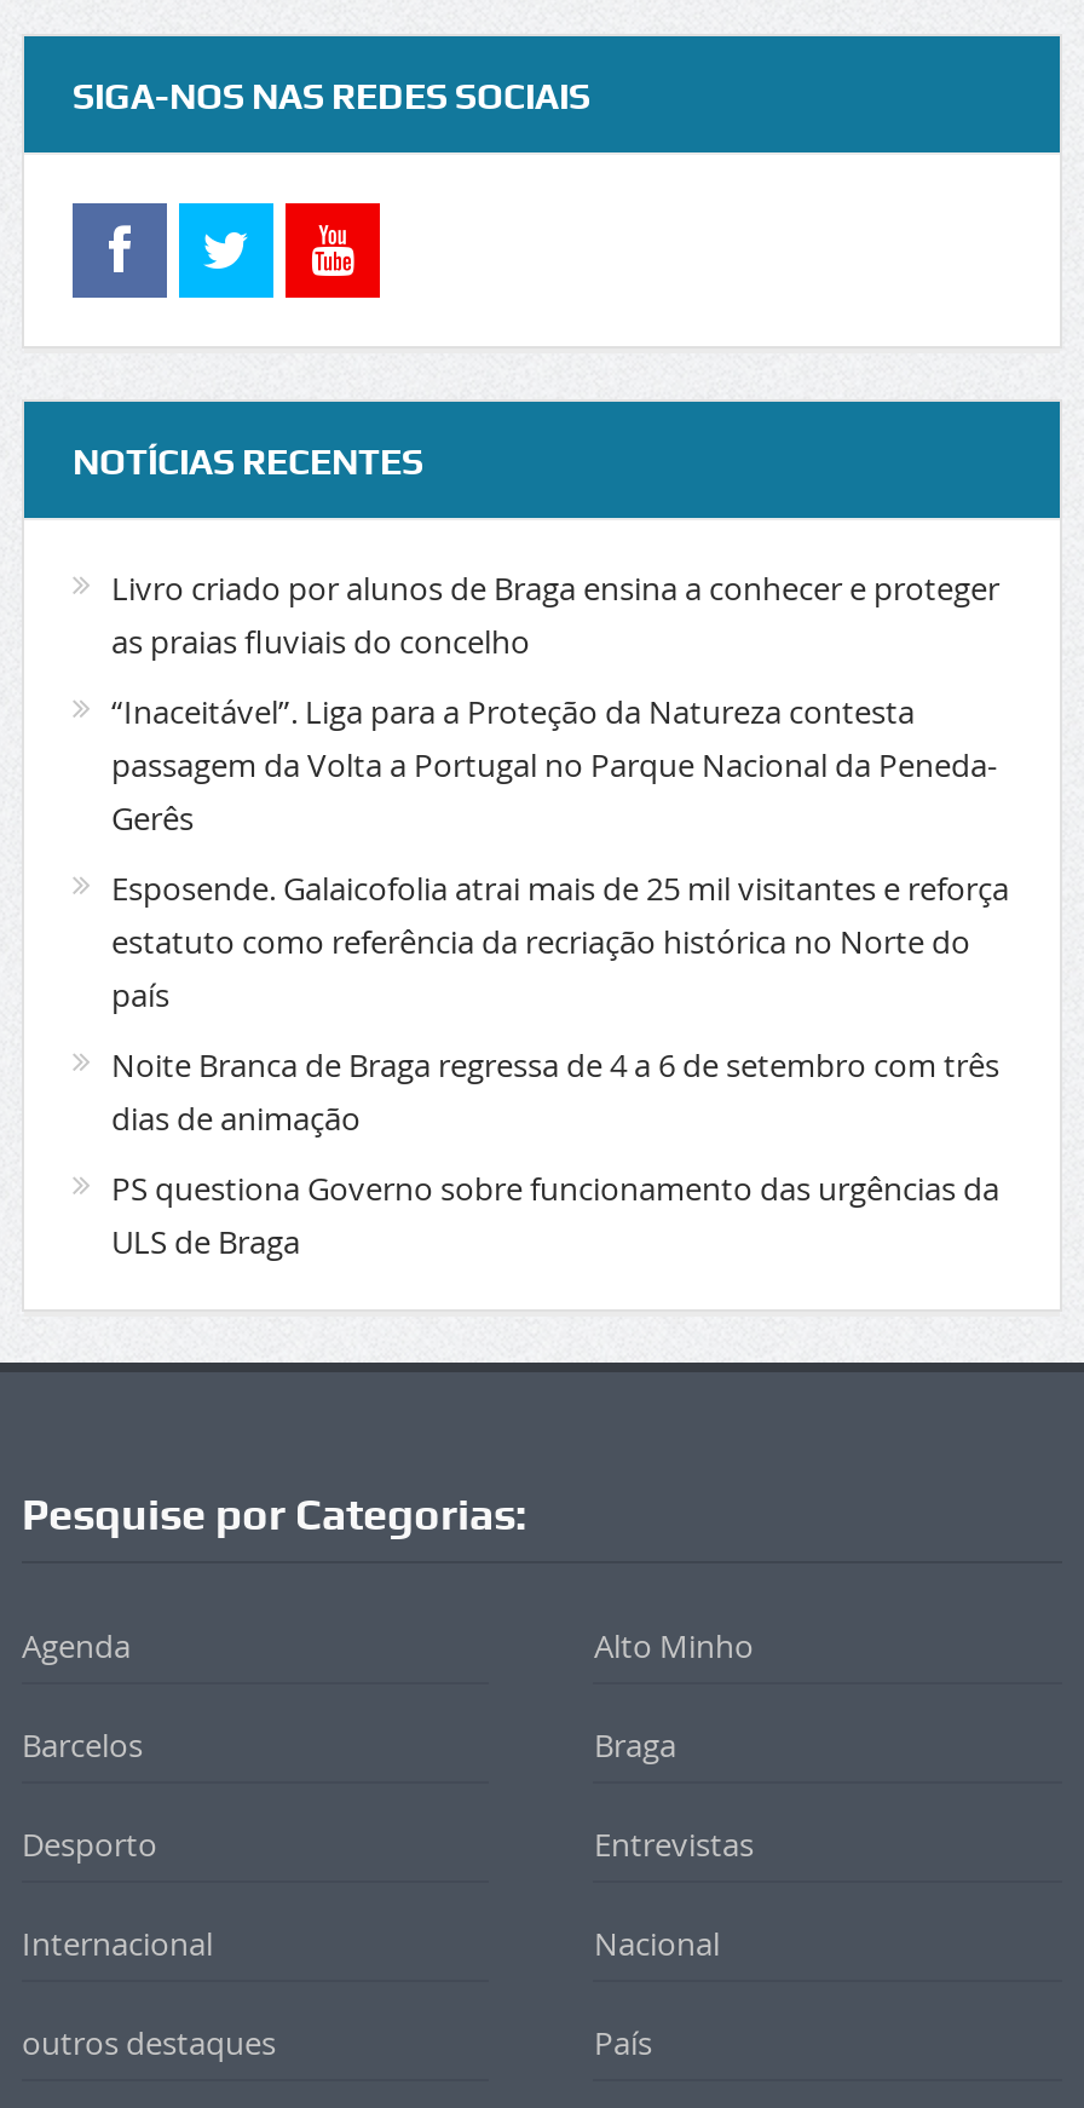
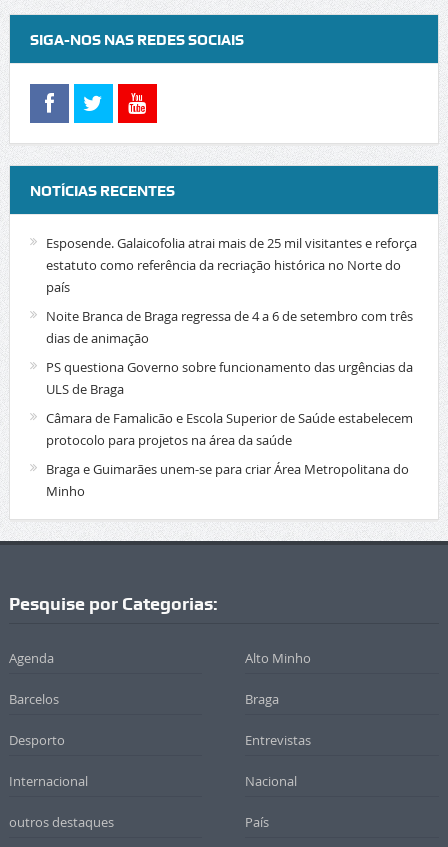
[111,567,999,840] Livro criado por alunos de Braga ensina a conhecer e proteger | as praias fluviais do concelho | “Inaceitável”. Liga para a Proteção da Natureza contesta | passagem da Volta a Portugal no Parque Nacional da Peneda- | Gerês -> none
moved [111,867,1009,1264] -> [46,234,417,398]: Esposende. Galaicofolia atrai mais de 25 mil visitantes e reforça | estatuto como referência da recriação histórica no Norte do | país | Noite Branca de Braga regressa de 4 a 6 de setembro com três | dias de animação | PS questiona Governo sobre funcionamento das urgências da | ULS de Braga
none -> [46,409,413,500] Câmara de Famalicão e Escola Superior de Saúde estabelecem | protocolo para projetos na área da saúde | Braga e Guimarães unem-se para criar Área Metropolitana do | Minho

